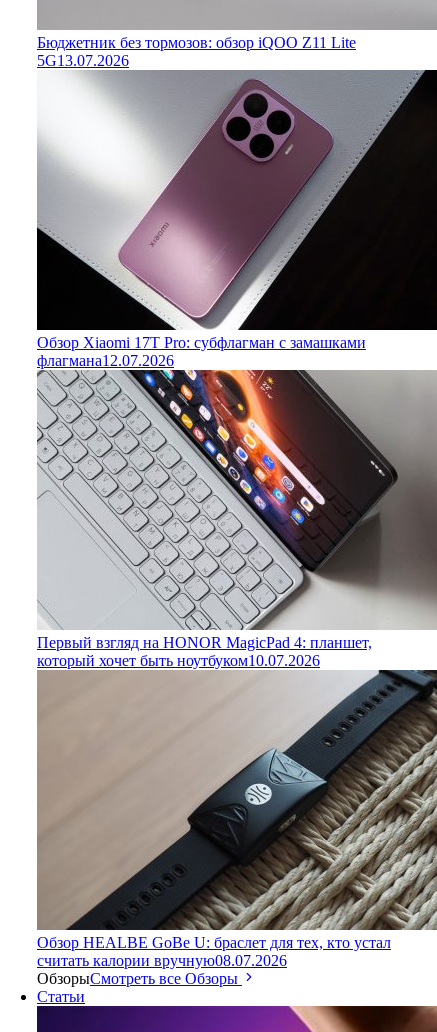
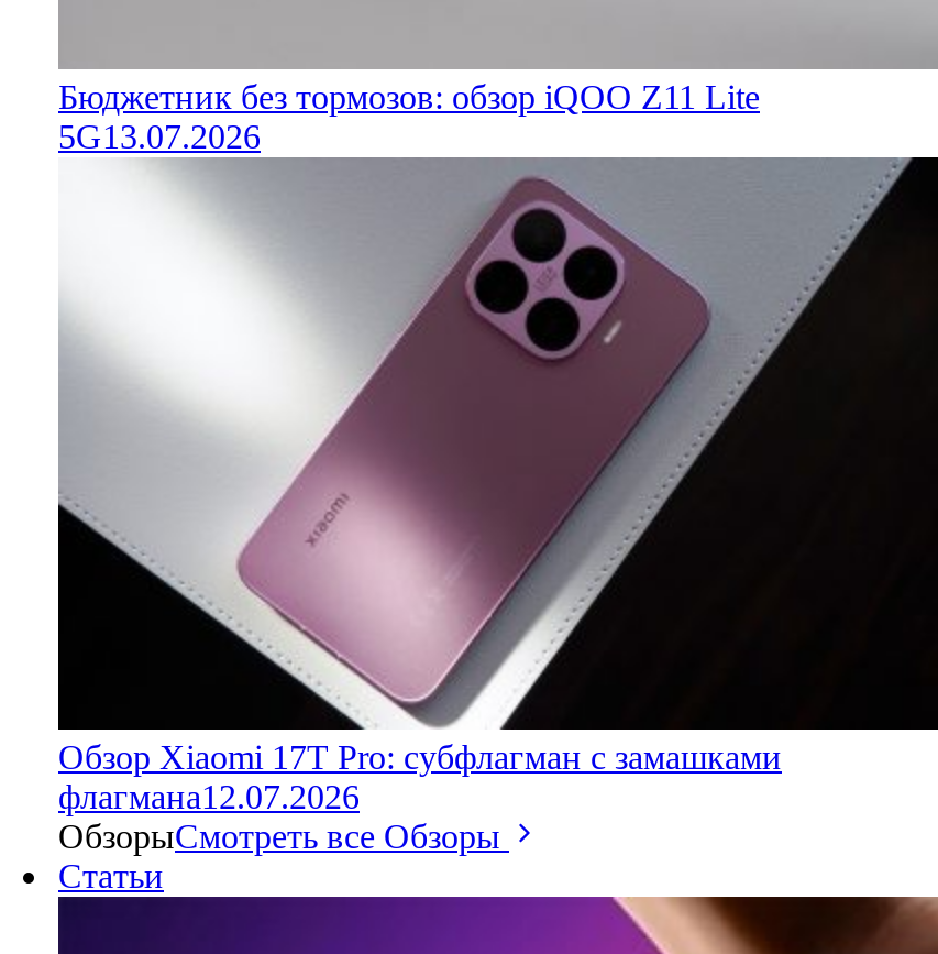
[37,369,434,669] [image] | Первый взгляд на HONOR MagicPad 4: планшет, | который хочет быть ноутбуком 10.07.2026 -> none
[37,670,434,969] [image] | Обзор HEALBE GoBe U: браслет для тех, кто устал | считать калории вручную08.07.2026 -> none

